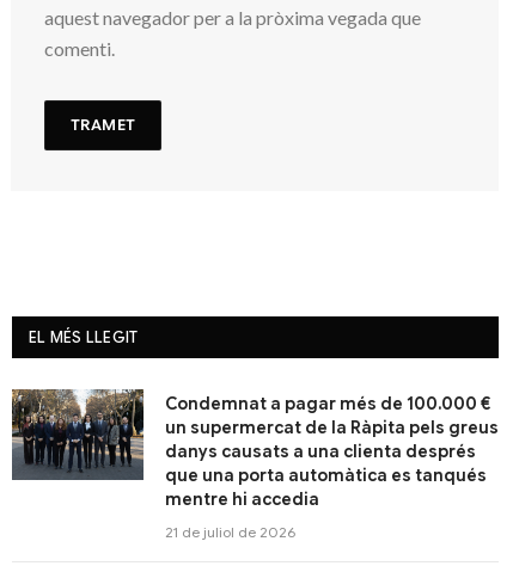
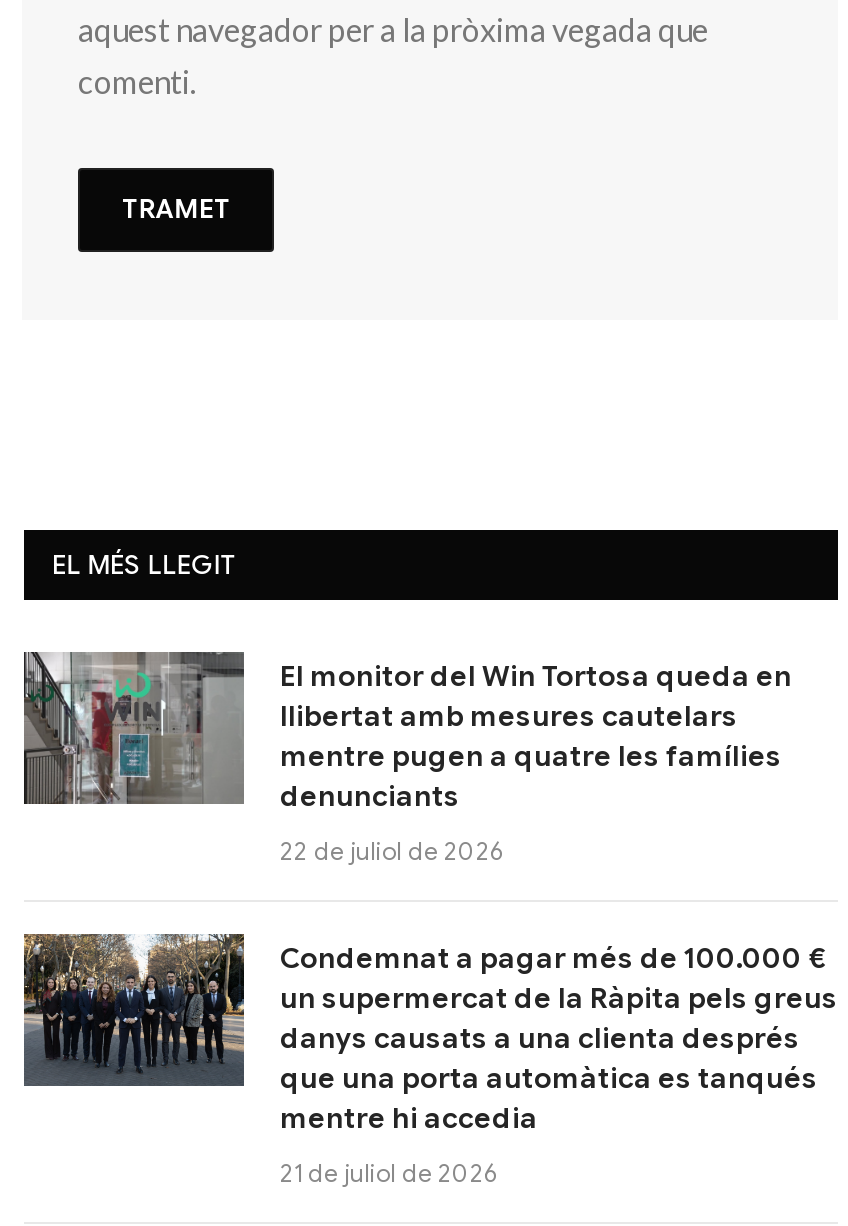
none -> [22,650,792,866] [image] | El monitor del Win Tortosa queda en | llibertat amb mesures cautelars | mentre pugen a quatre les famílies | denunciants | 22 de juliol de 2026

